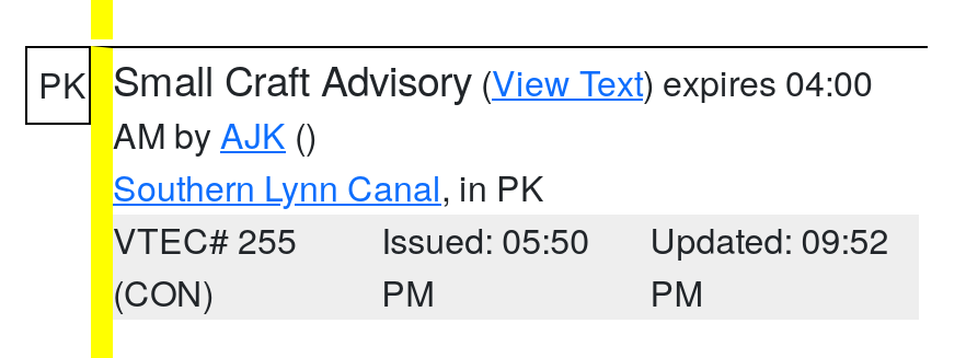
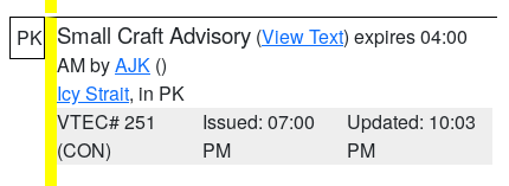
[113,162,544,265] Southern Lynn Canal, in PK | VTEC# 255 -> [57,79,185,135] Icy Strait, in PK | VTEC# 251
[381,215,589,265] Issued: 05:50 -> [202,108,314,135] Issued: 07:00
[650,215,889,265] Updated: 09:52 -> [347,108,476,135] Updated: 10:03

